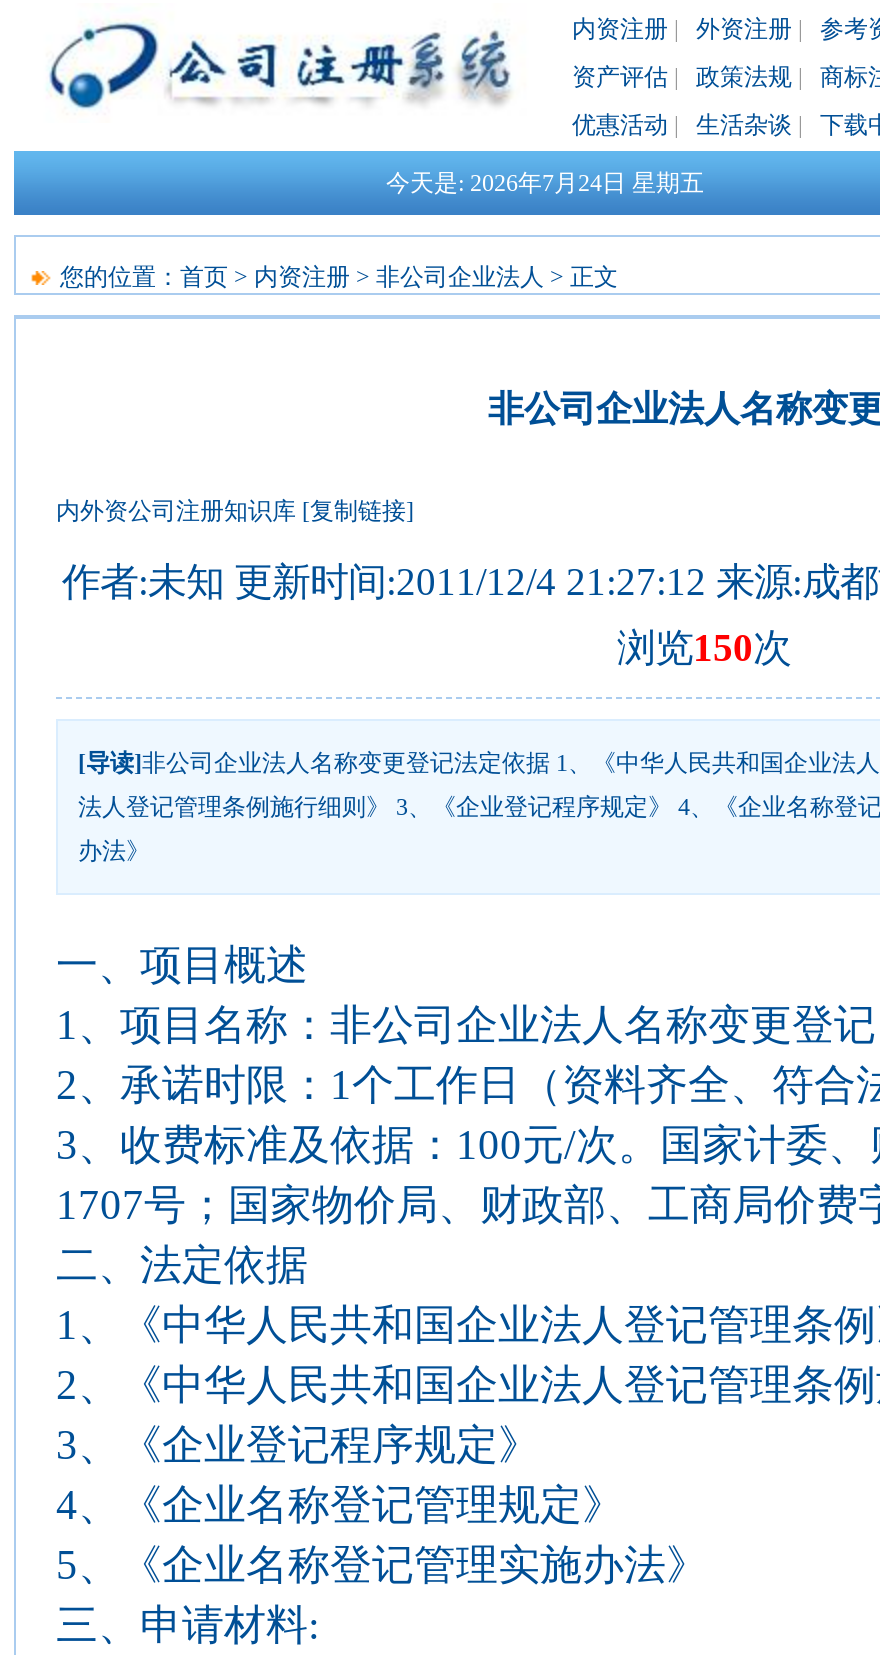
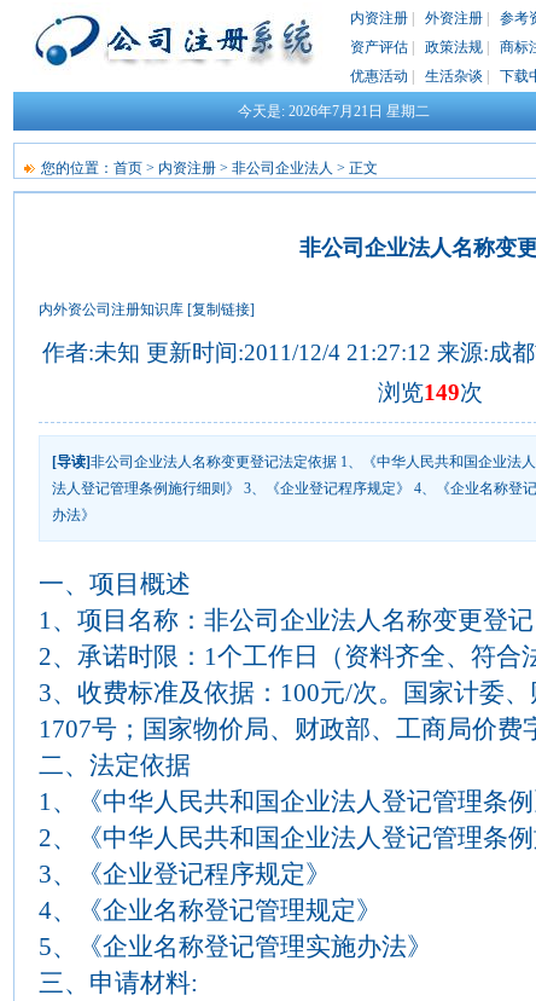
[386,169,704,197] 今天是: 2026年7月24日 星期五 -> [238,103,430,120] 今天是: 2026年7月21日 星期二
[617,627,791,669] 浏览150次 -> [377,379,482,405] 浏览149次

